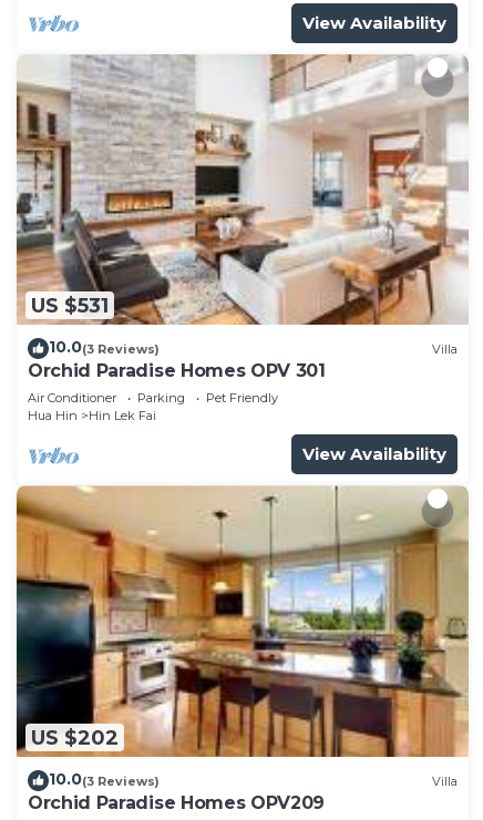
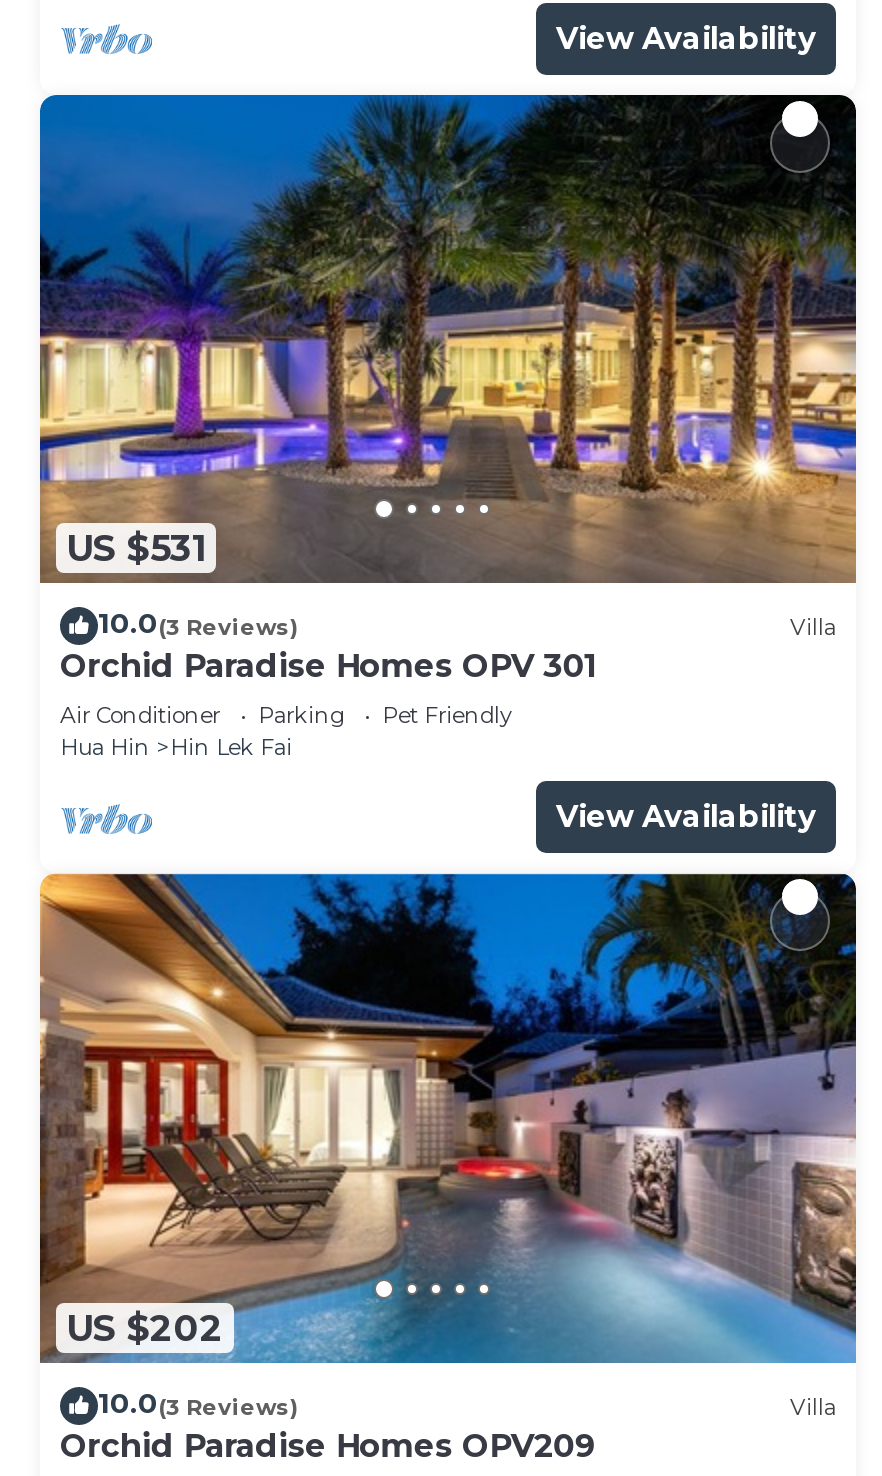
[16,53,469,326] [image] -> [38,93,858,585] [image]
[16,485,469,758] [image] -> [38,871,858,1365] [image]

